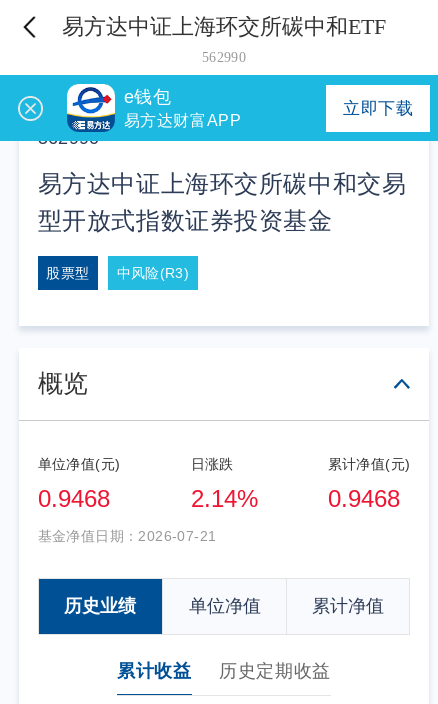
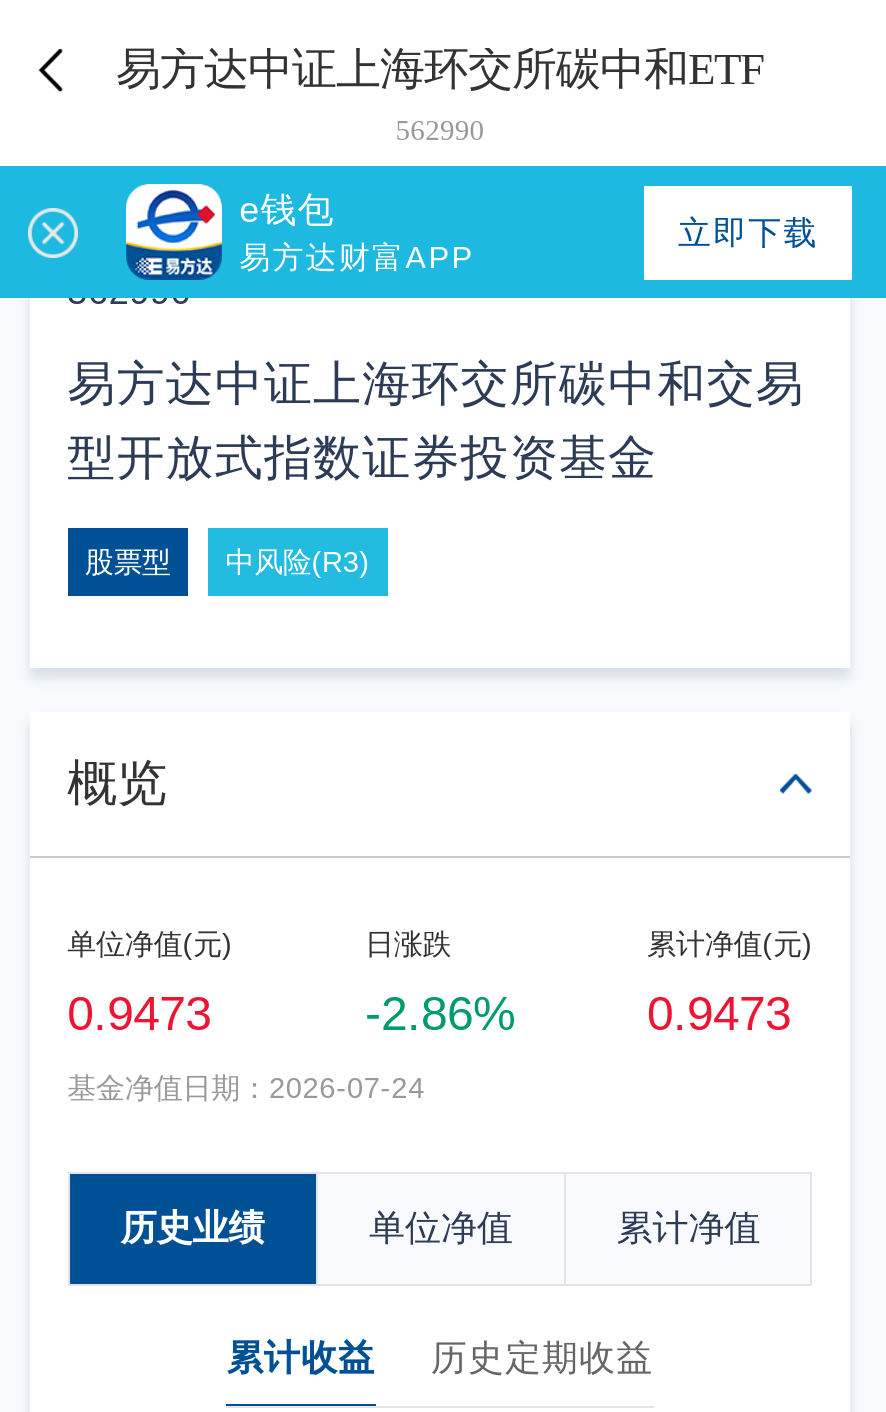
[38,485,110,512] 0.9468 -> [67,985,211,1039] 0.9473
[190,485,257,512] 2.14% -> [365,985,515,1039] -2.86%
[327,485,399,512] 0.9468 -> [647,985,791,1039] 0.9473
[38,528,216,544] 基金净值日期：2026-07-21 -> [67,1072,425,1104] 基金净值日期：2026-07-24

